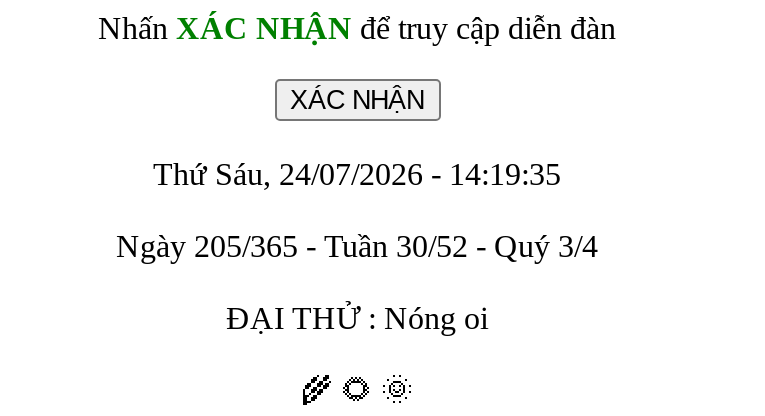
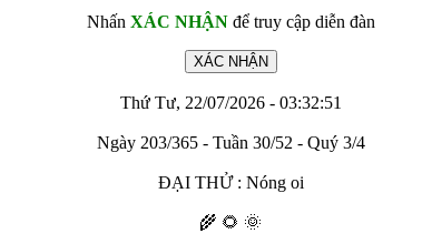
[153,157,561,191] Thứ Sáu, 24/07/2026 - 14:19:35 -> [120,93,341,112] Thứ Tư, 22/07/2026 - 03:32:51
[116,229,598,263] Ngày 205/365 - Tuần 30/52 - Quý 3/4 -> [96,133,365,152] Ngày 203/365 - Tuần 30/52 - Quý 3/4

